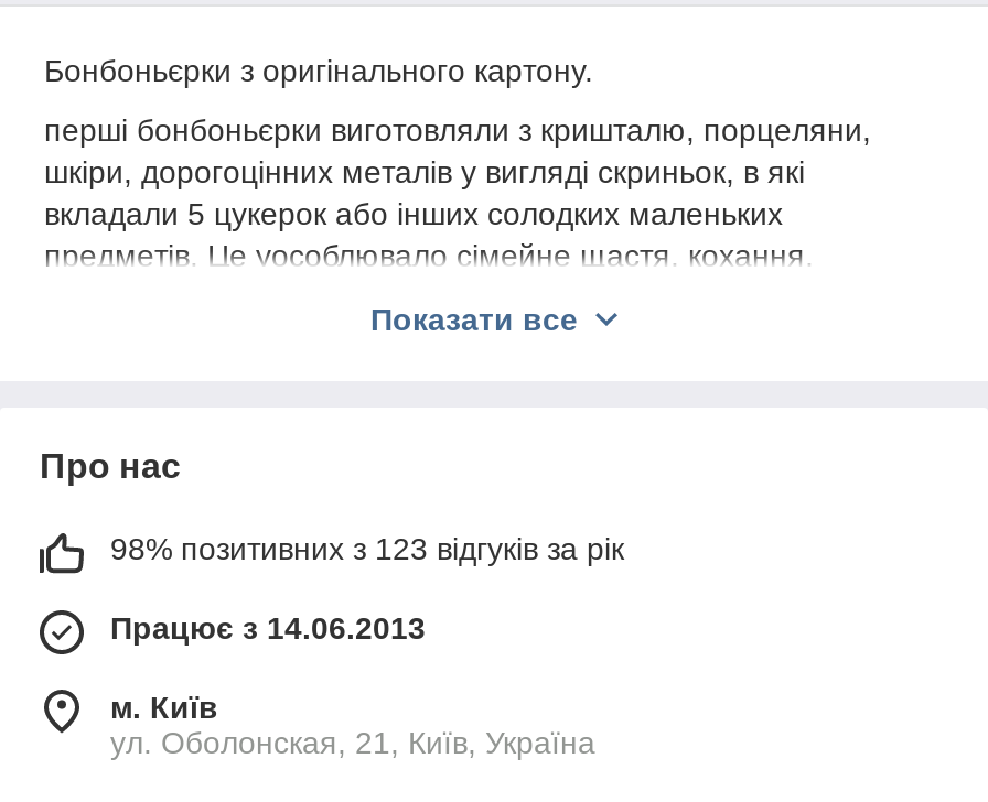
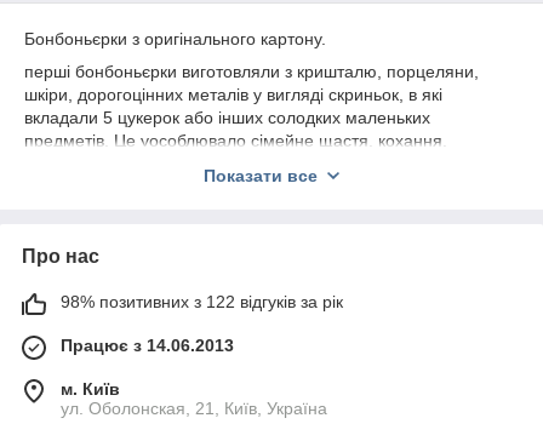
[110,531,624,566] 98% позитивних з 123 відгуків за рік -> [61,292,343,311] 98% позитивних з 122 відгуків за рік

